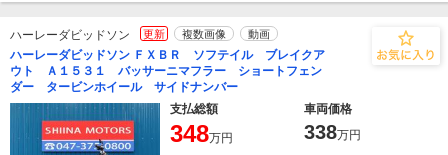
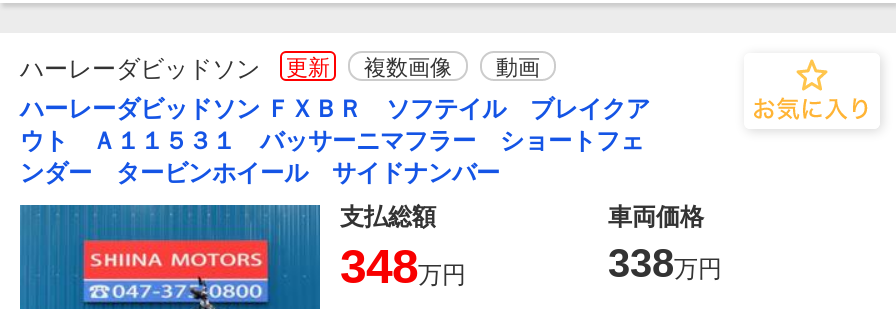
[10,64,322,94] ウト Ａ１５３１ バッサーニマフラー ショートフェン | ダー タービンホイール サイドナンバー -> [20,127,644,187] ウト Ａ１１５３１ バッサーニマフラー ショートフェ | ンダー タービンホイール サイドナンバー

